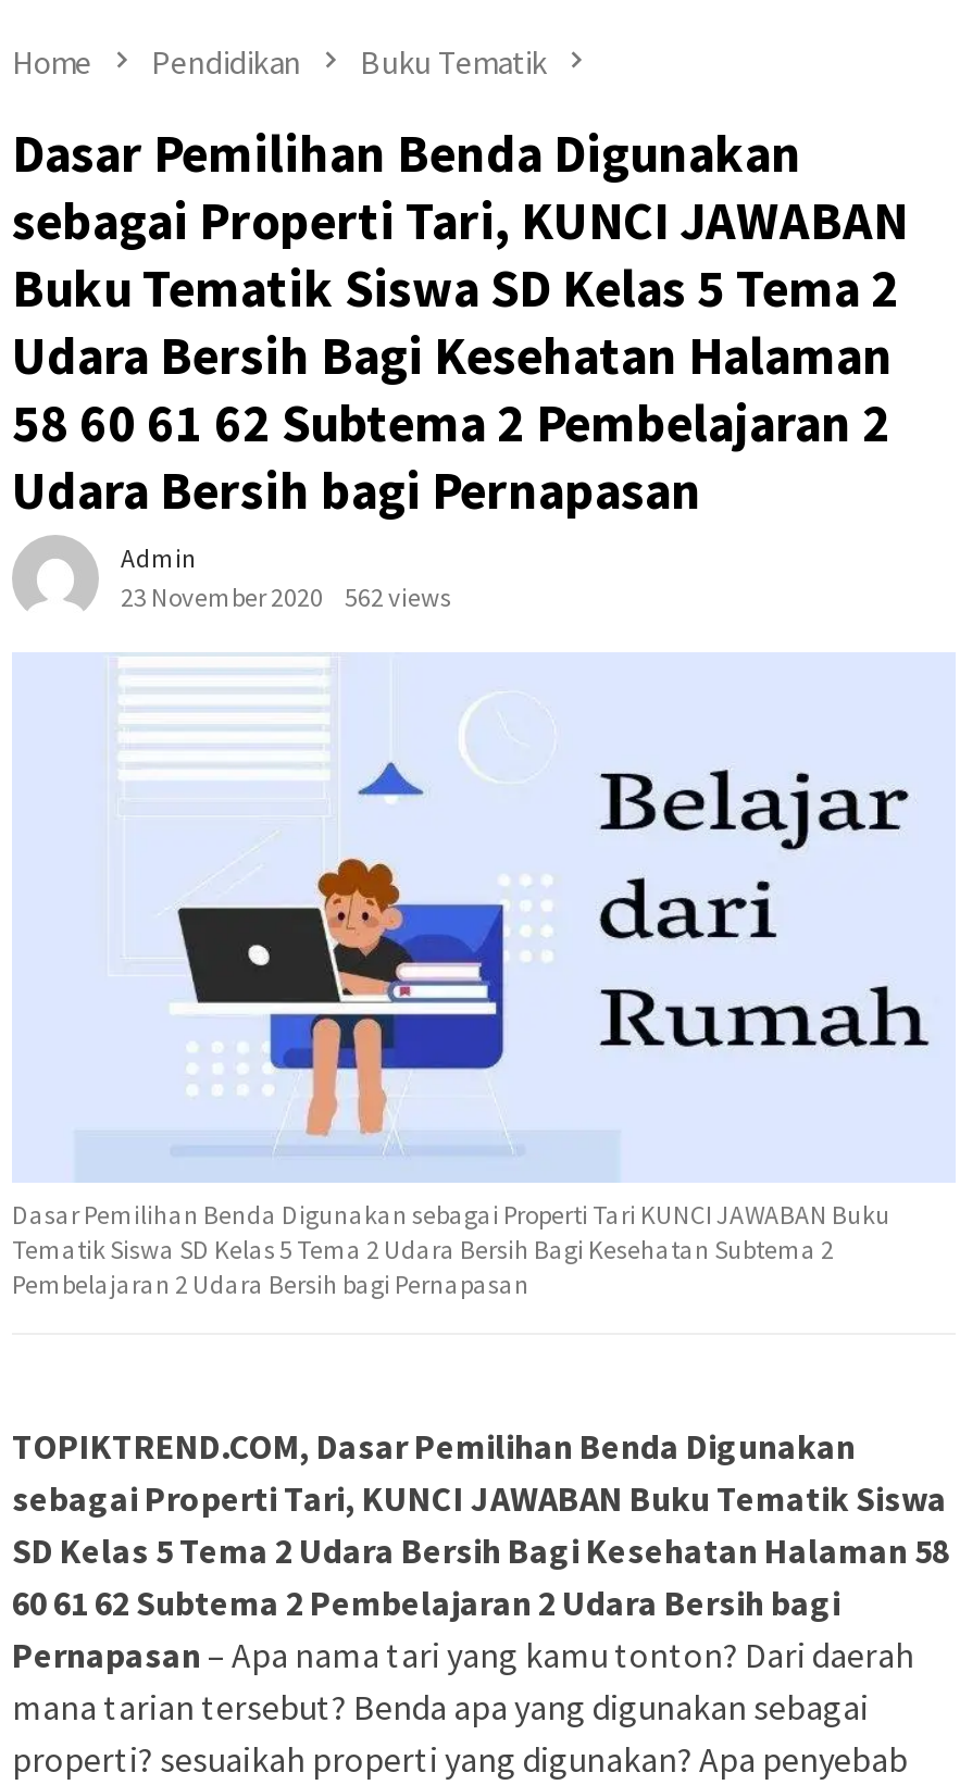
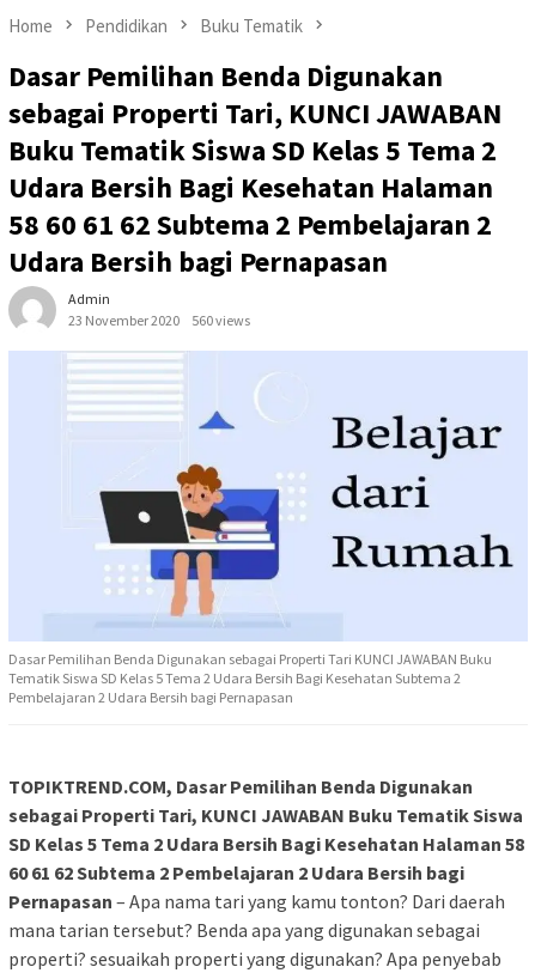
[121,580,451,613] 23 November 2020 562 views -> [68,311,250,329] 23 November 2020 560 views

